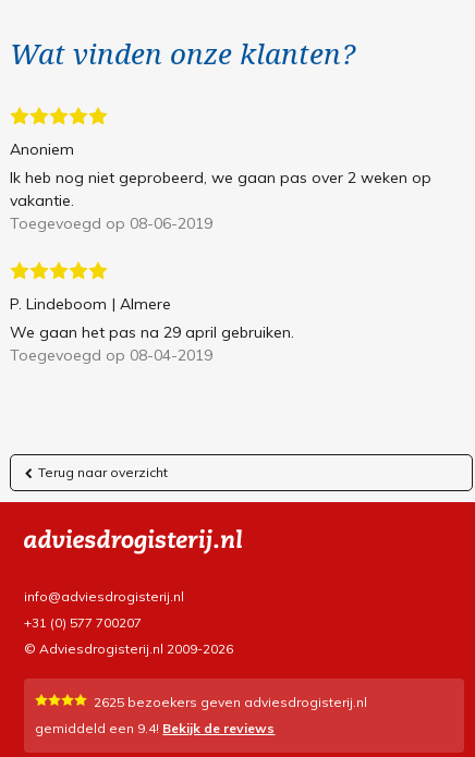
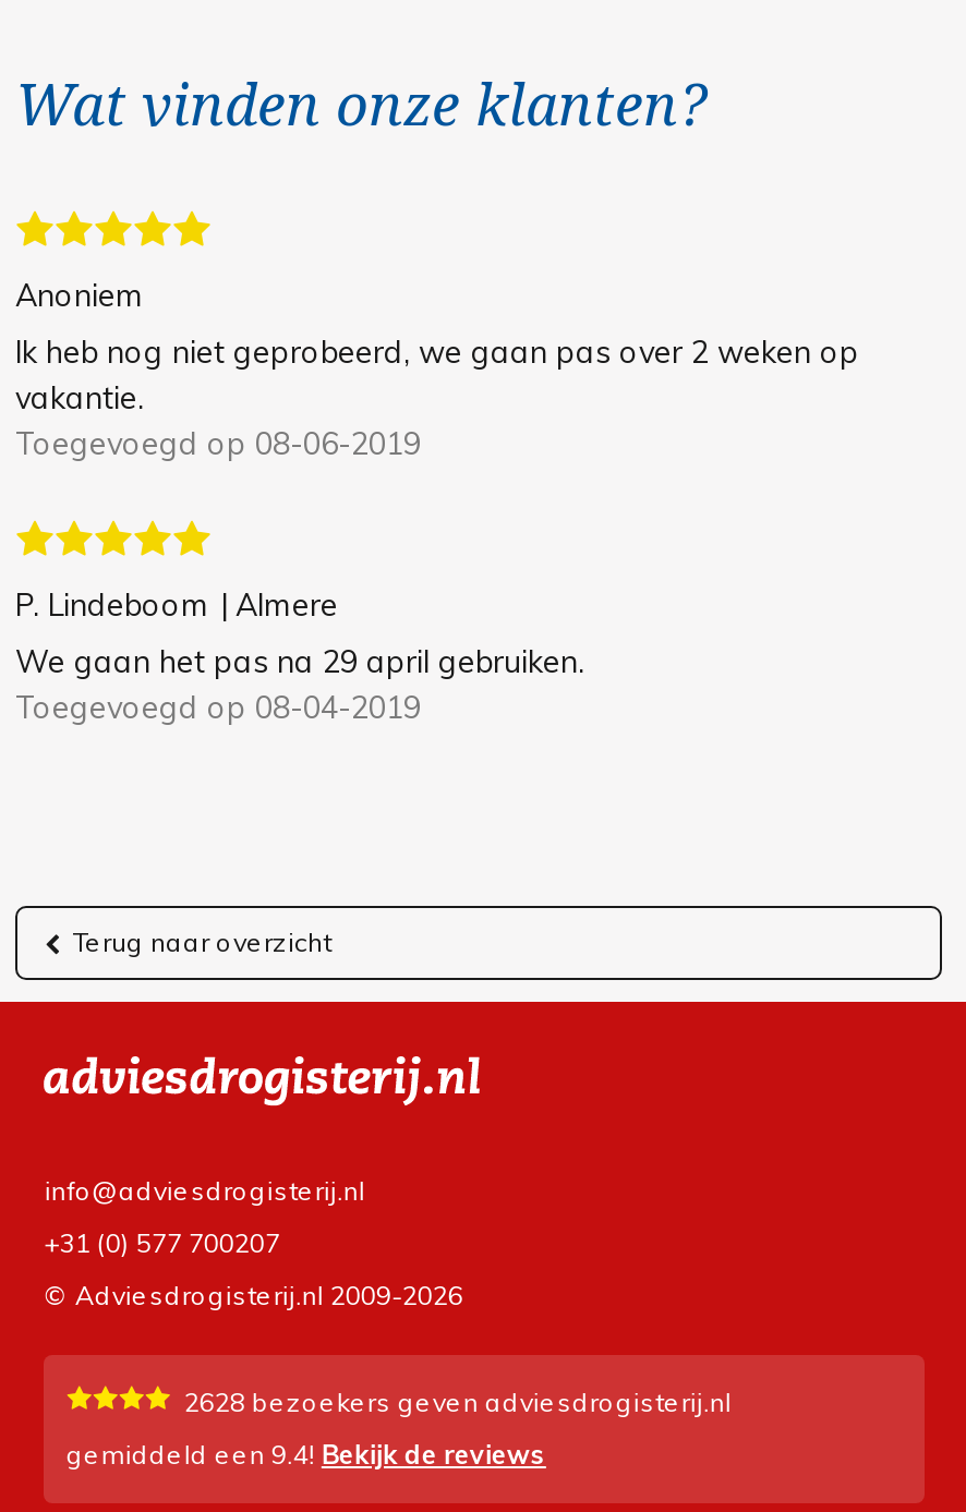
[94,694,368,710] 2625 bezoekers geven adviesdrogisterij.nl -> [184,1386,731,1419] 2628 bezoekers geven adviesdrogisterij.nl

